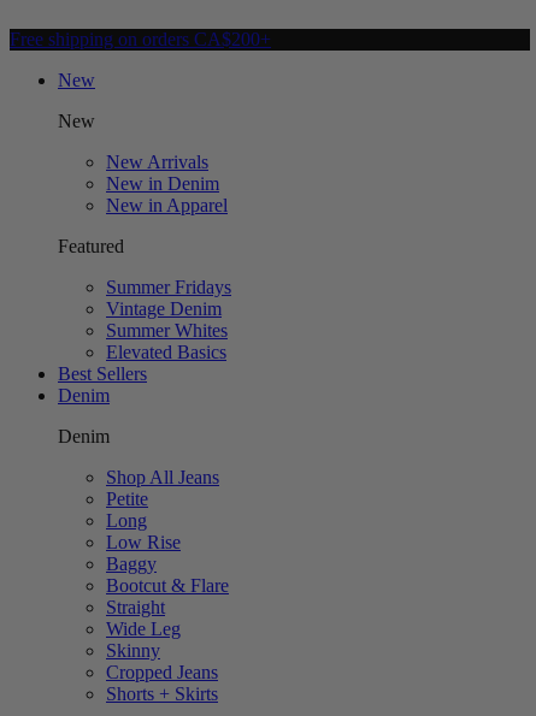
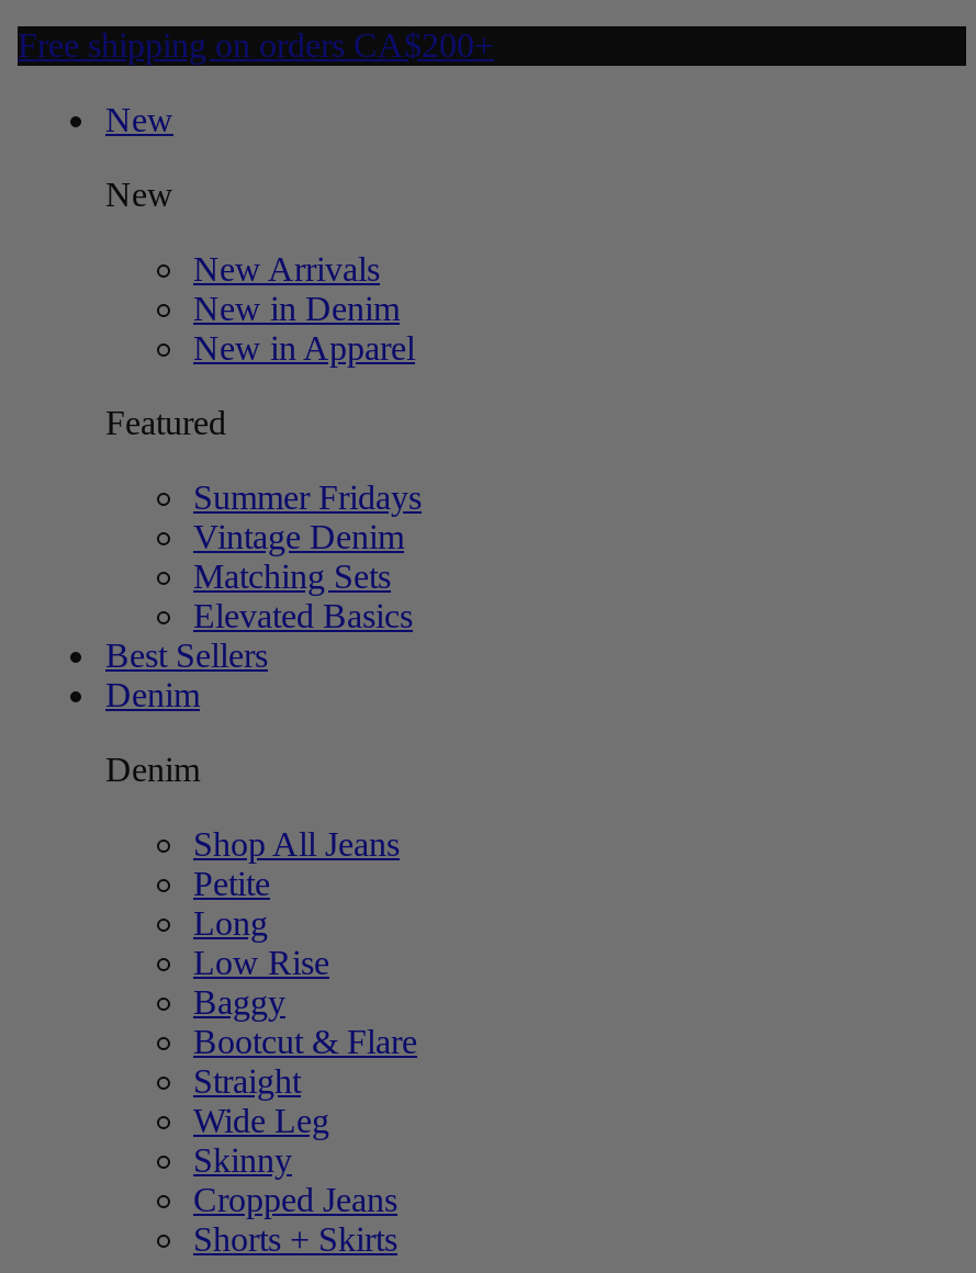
[106,320,228,341] Summer Whites -> [193,557,391,595] Matching Sets

